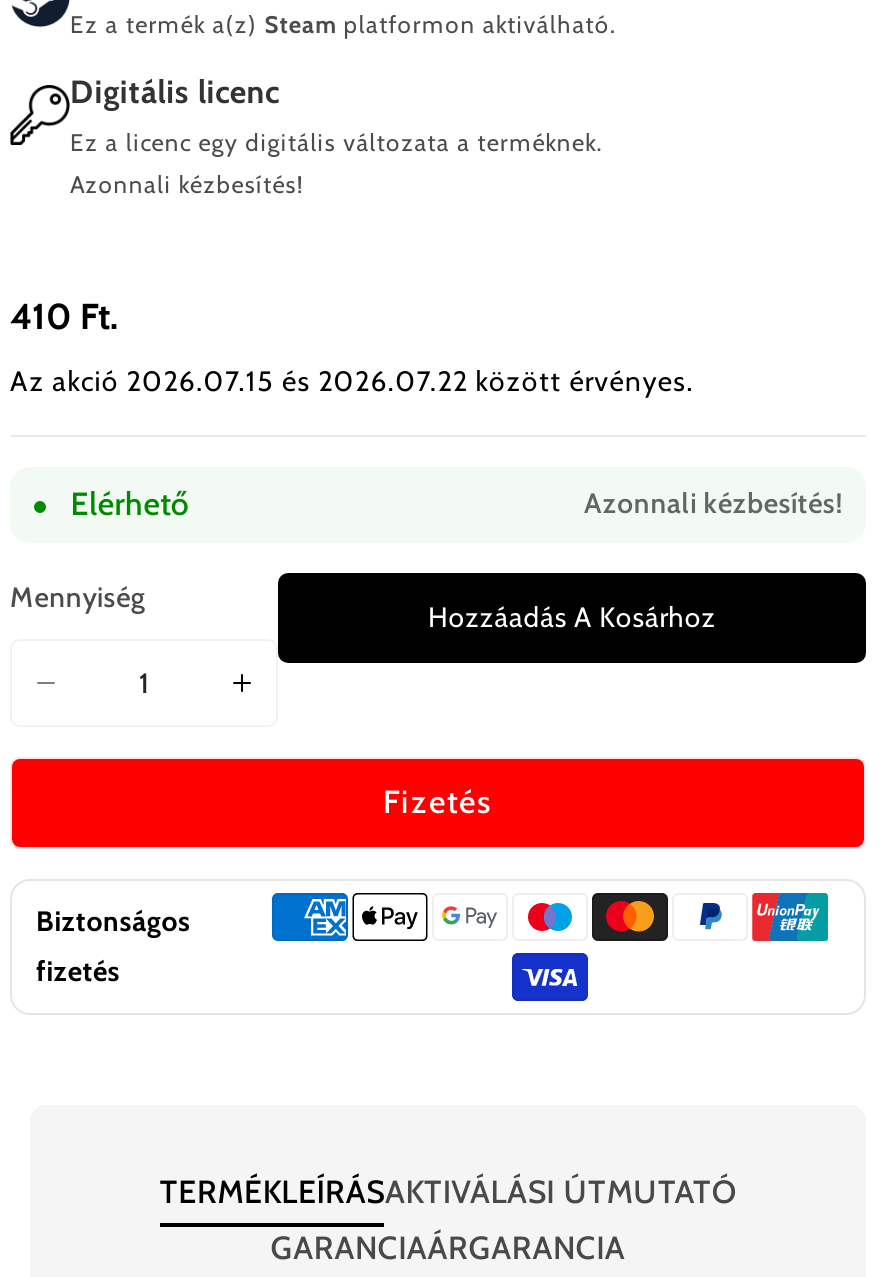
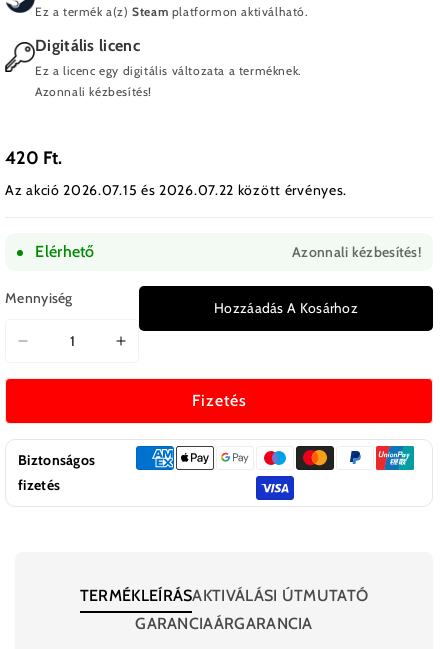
[10,294,118,338] 410 Ft. -> [5,147,62,169] 420 Ft.

